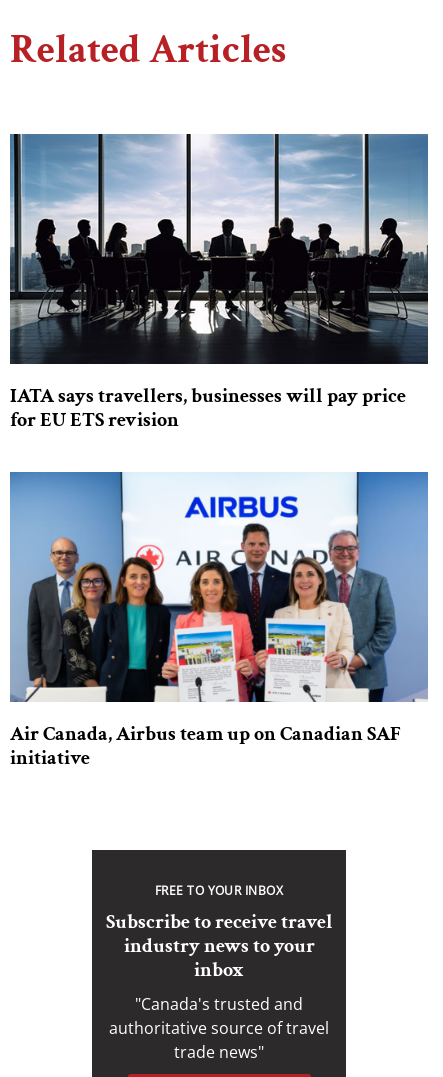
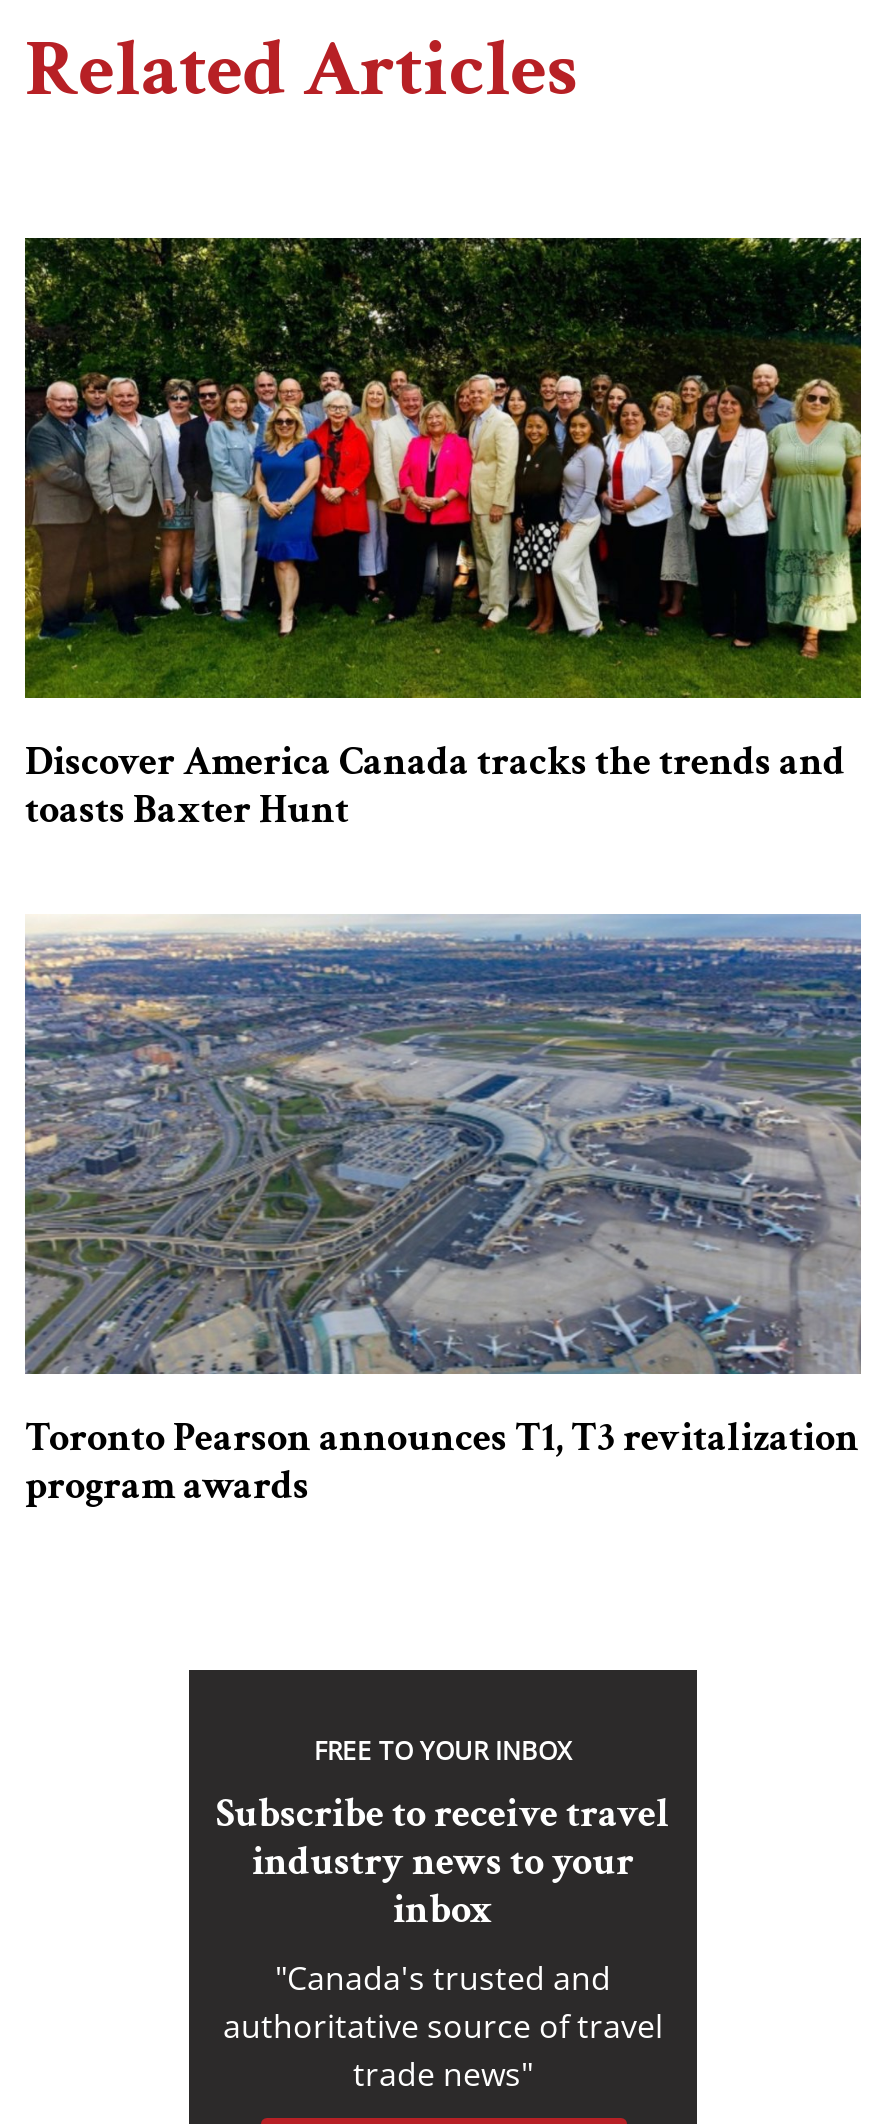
[9,133,429,433] [image] | IATA says travellers, businesses will pay price | for EU ETS revision -> [23,236,863,836] [image] | Discover America Canada tracks the trends and | toasts Baxter Hunt
[9,471,428,771] [image] | Air Canada, Airbus team up on Canadian SAF | initiative -> [25,914,863,1512] [image] | Toronto Pearson announces T1, T3 revitalization | program awards

